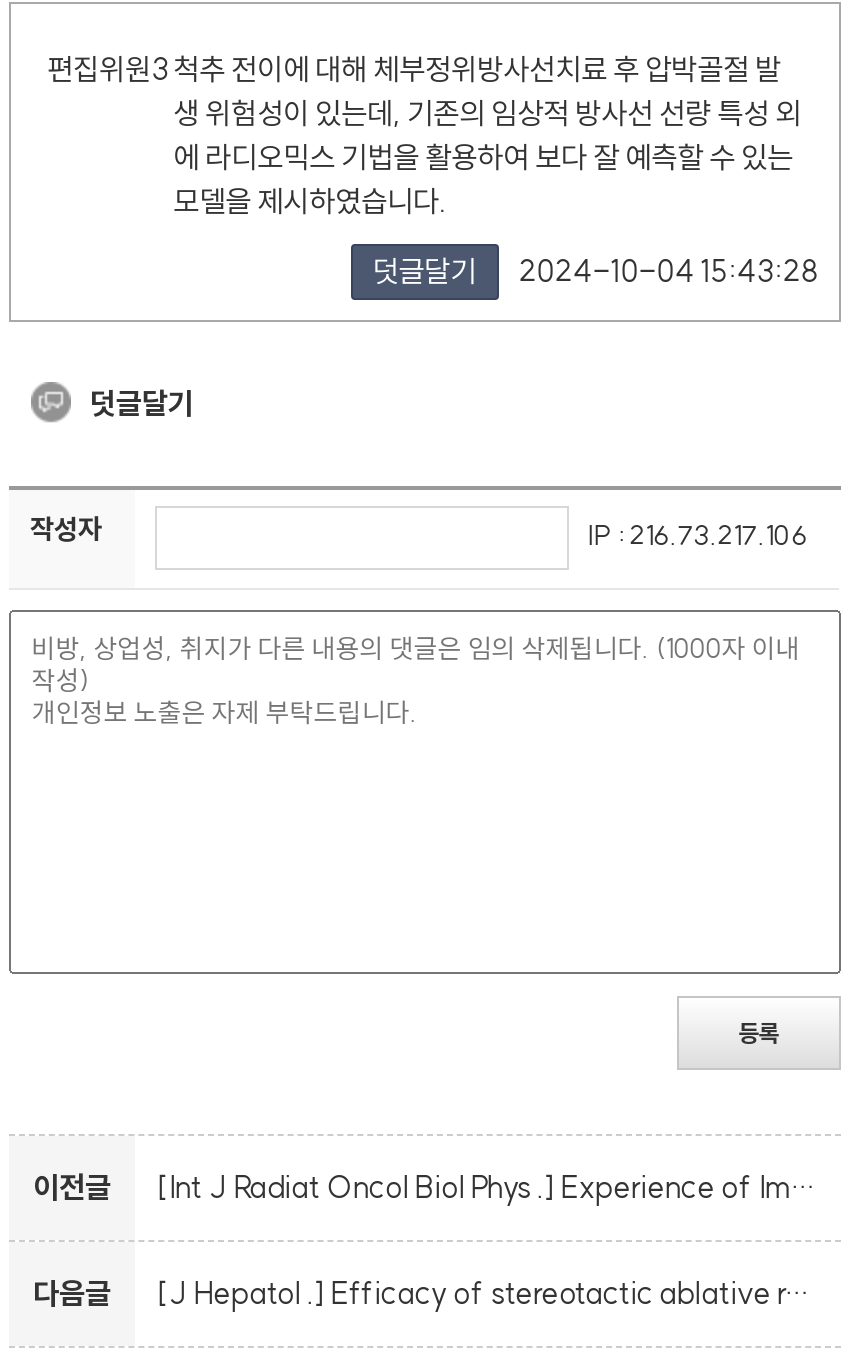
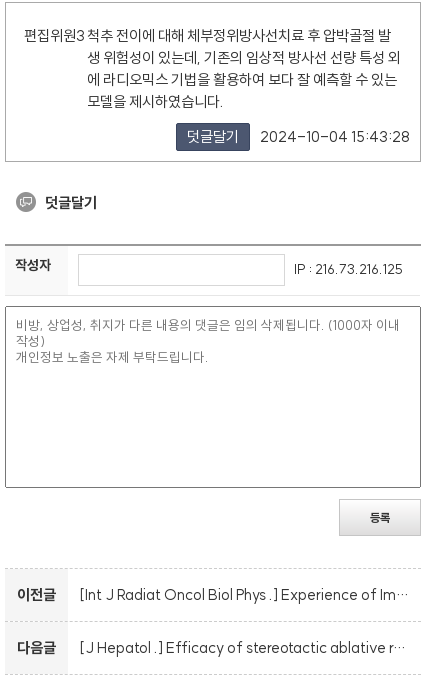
[570,517,808,553] IP : 216.73.217.106 -> [285,260,403,278] IP : 216.73.216.125

